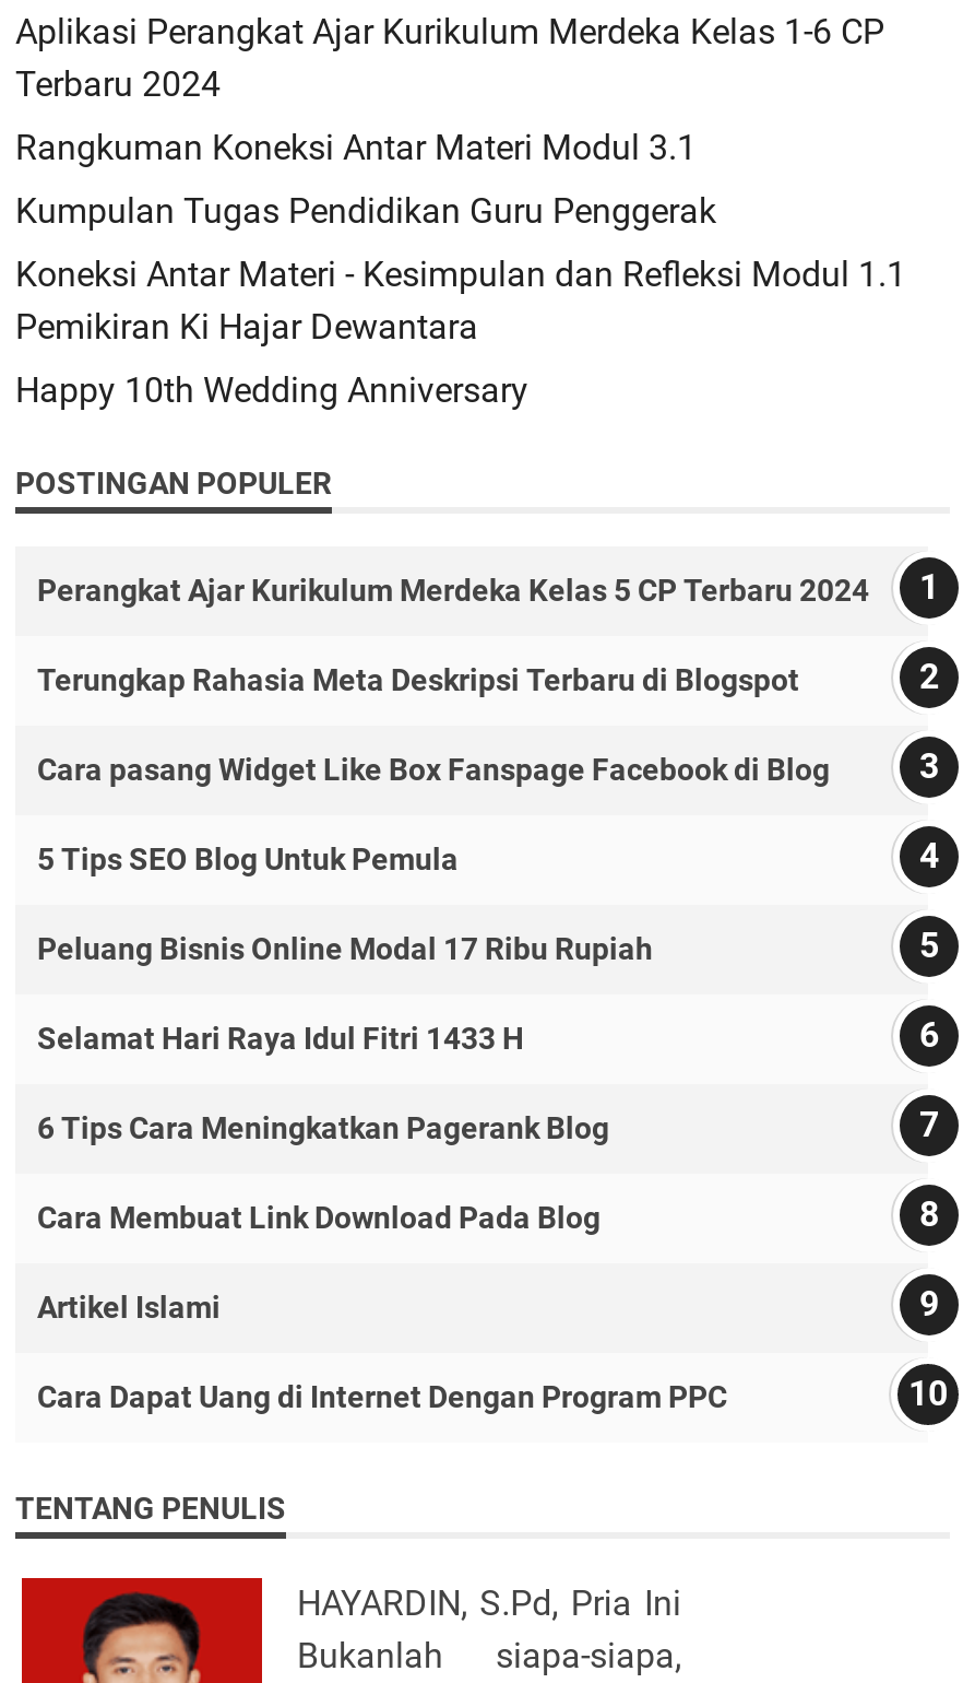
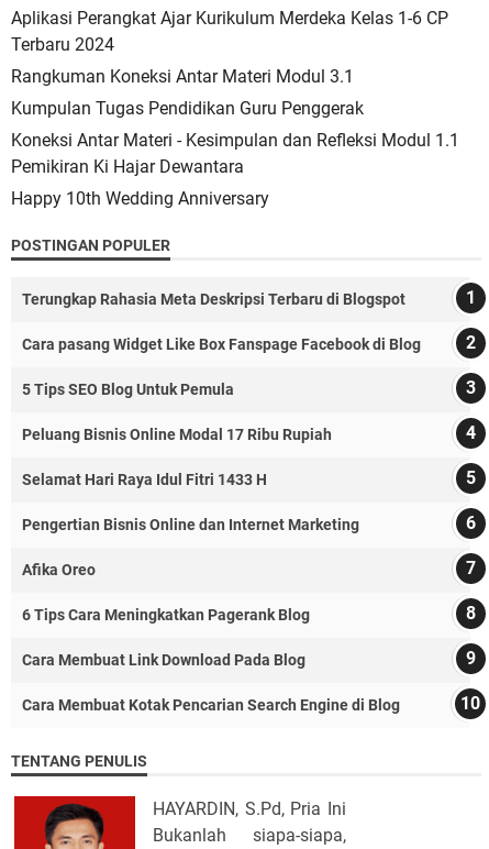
[37,573,869,608] Perangkat Ajar Kurikulum Merdeka Kelas 5 CP Terbaru 2024 -> none
moved [37,662,830,1056] -> [22,290,421,488]: Terungkap Rahasia Meta Deskripsi Terbaru di Blogspot | Cara pasang Widget Like Box Fanspage Facebook di Blog | 5 Tips SEO Blog Untuk Pemula | Peluang Bisnis Online Modal 17 Ribu Rupiah | Selamat Hari Raya Idul Fitri 1433 H
none -> [22,516,359,578] Pengertian Bisnis Online dan Internet Marketing | Afika Oreo
moved [37,1110,609,1235] -> [22,606,310,669]: 6 Tips Cara Meningkatkan Pagerank Blog | Cara Membuat Link Download Pada Blog
[37,1290,727,1414] Artikel Islami | Cara Dapat Uang di Internet Dengan Program PPC -> [22,696,400,714] Cara Membuat Kotak Pencarian Search Engine di Blog

